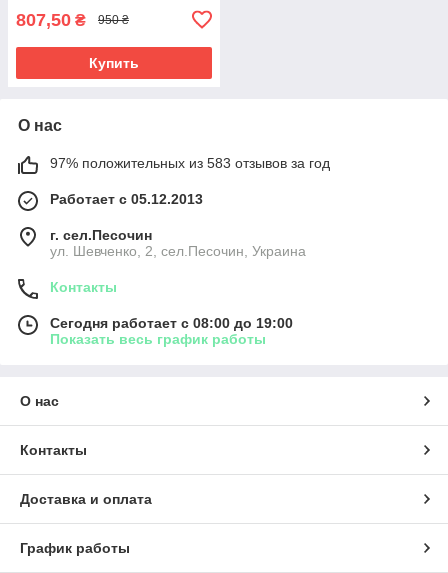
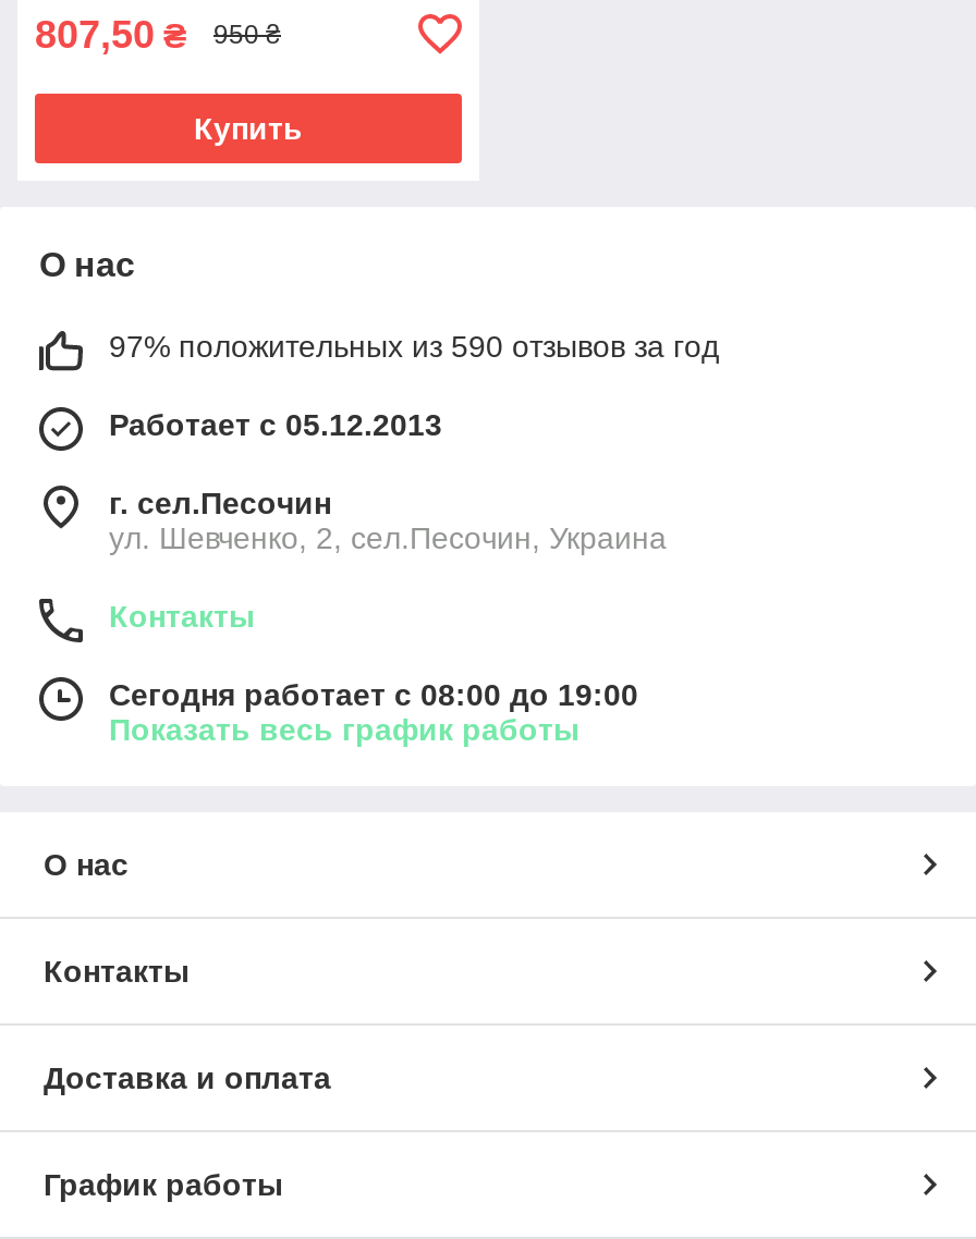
[50,155,330,171] 97% положительных из 583 отзывов за год -> [109,328,719,363] 97% положительных из 590 отзывов за год

